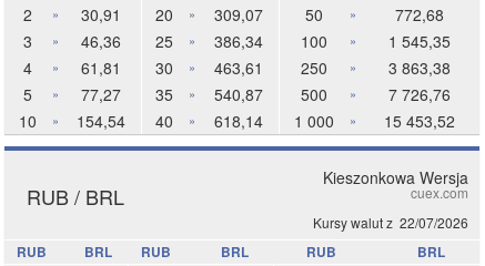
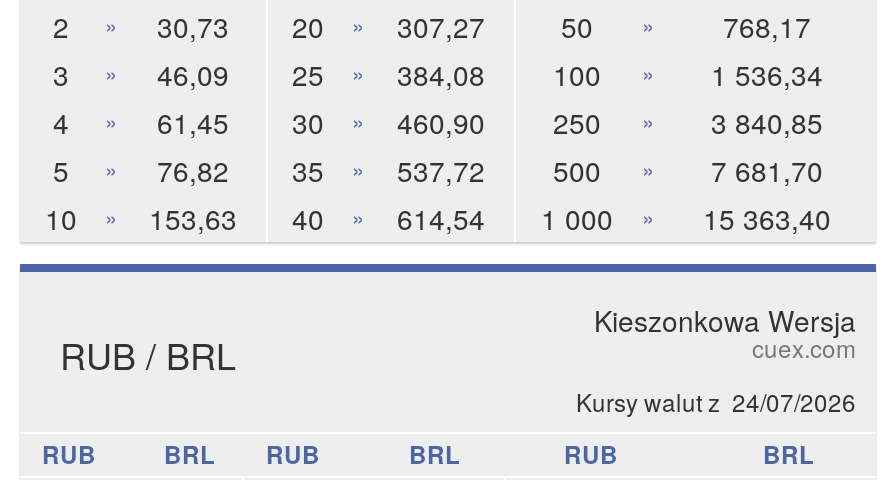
[80,3,120,25] 30,91 -> [157,6,229,46] 30,73
[214,3,262,25] 309,07 -> [397,6,485,46] 307,27
[395,3,443,25] 772,68 -> [723,6,811,46] 768,17
[80,30,120,52] 46,36 -> [157,54,229,94] 46,09
[214,30,262,52] 386,34 -> [397,54,485,94] 384,08
[388,30,450,52] 1 545,35 -> [711,54,823,94] 1 536,34
[80,57,120,79] 61,81 -> [157,102,229,142] 61,45
[214,57,262,79] 463,61 -> [397,102,485,142] 460,90
[388,57,450,79] 3 863,38 -> [711,102,823,142] 3 840,85
[80,83,120,105] 77,27 -> [157,150,229,190] 76,82
[214,83,262,105] 540,87 -> [397,150,485,190] 537,72
[388,83,450,105] 7 726,76 -> [711,150,823,190] 7 681,70
[76,110,125,132] 154,54 -> [149,198,237,238] 153,63
[214,110,262,132] 618,14 -> [397,198,485,238] 614,54
[383,110,454,132] 15 453,52 -> [703,198,831,238] 15 363,40
[313,213,468,232] Kursy walut z 22/07/2026 -> [576,384,856,418] Kursy walut z 24/07/2026

